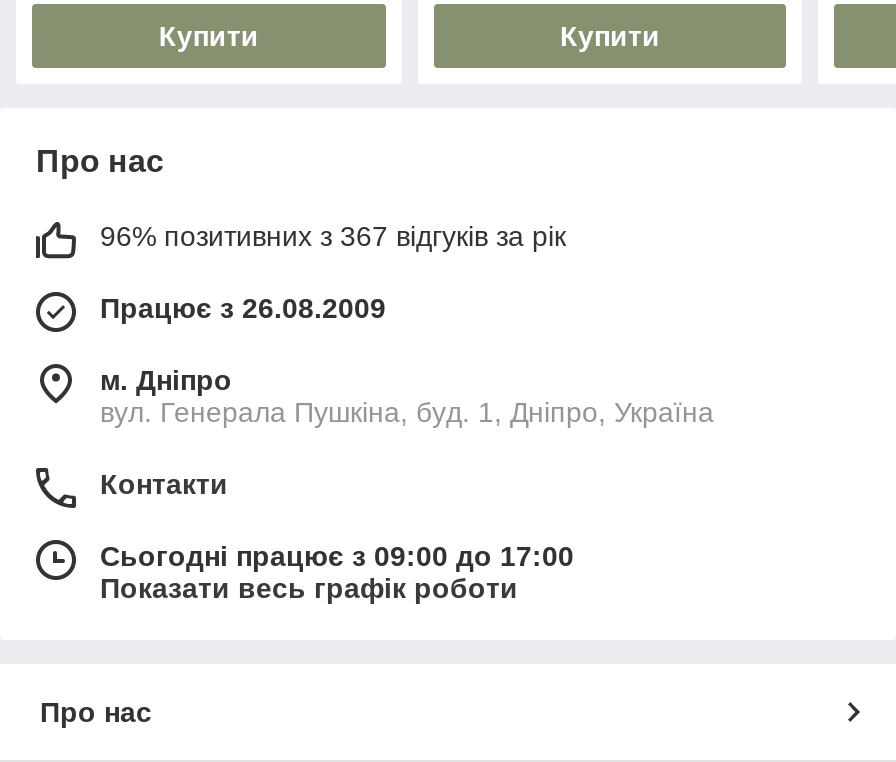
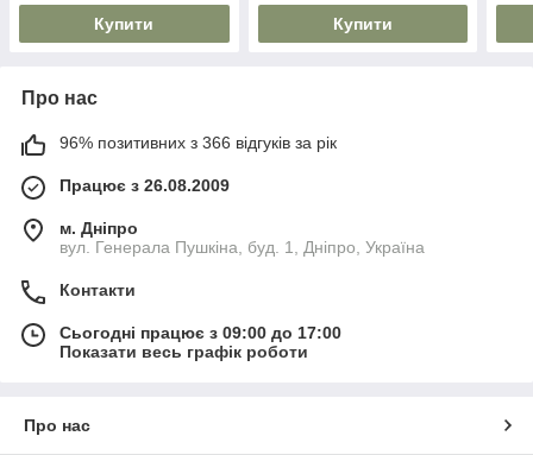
[100,220,566,252] 96% позитивних з 367 відгуків за рік -> [59,133,337,152] 96% позитивних з 366 відгуків за рік

